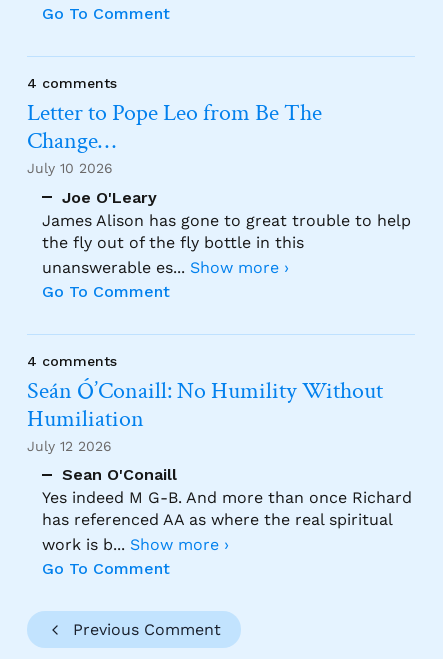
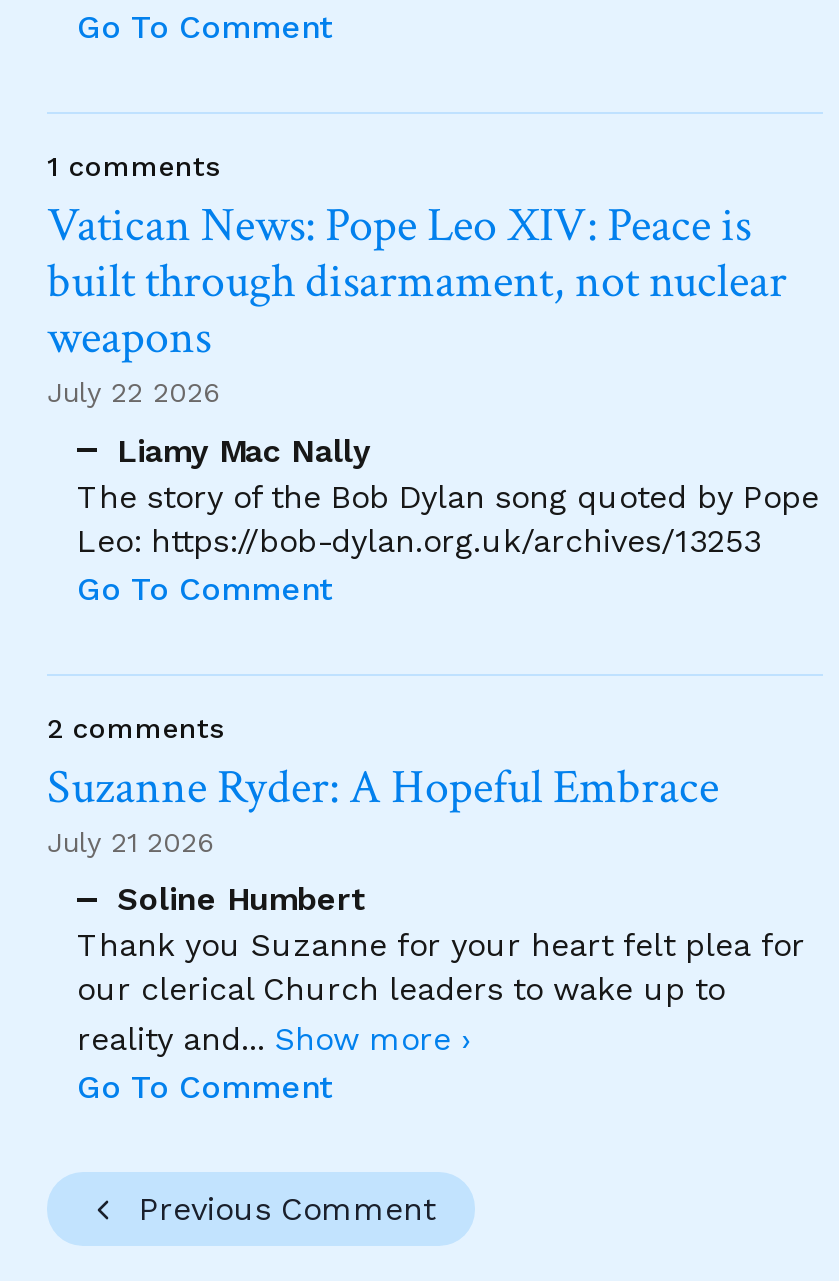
[27,75,322,176] 4 comments | Letter to Pope Leo from Be The | Change… | July 10 2026 -> [47,150,787,408] 1 comments | Vatican News: Pope Leo XIV: Peace is | built through disarmament, not nuclear | weapons | July 22 2026
[42,187,411,276] Joe O'Leary | James Alison has gone to great trouble to help | the fly out of the fly bottle in this | unanswerable es... Show more › -> [77,431,819,559] Liamy Mac Nally | The story of the Bob Dylan song quoted by Pope | Leo: https://bob-dylan.org.uk/archives/13253
[27,352,383,453] 4 comments | Seán Ó’Conaill: No Humility Without | Humiliation | July 12 2026 -> [47,711,729,857] 2 comments | Suzanne Ryder: A Hopeful Embrace | July 21 2026
[42,465,412,554] Sean O'Conaill | Yes indeed M G-B. And more than once Richard | has referenced AA as where the real spiritual | work is b... Show more › -> [77,880,805,1058] Soline Humbert | Thank you Suzanne for your heart felt plea for | our clerical Church leaders to wake up to | reality and... Show more ›

